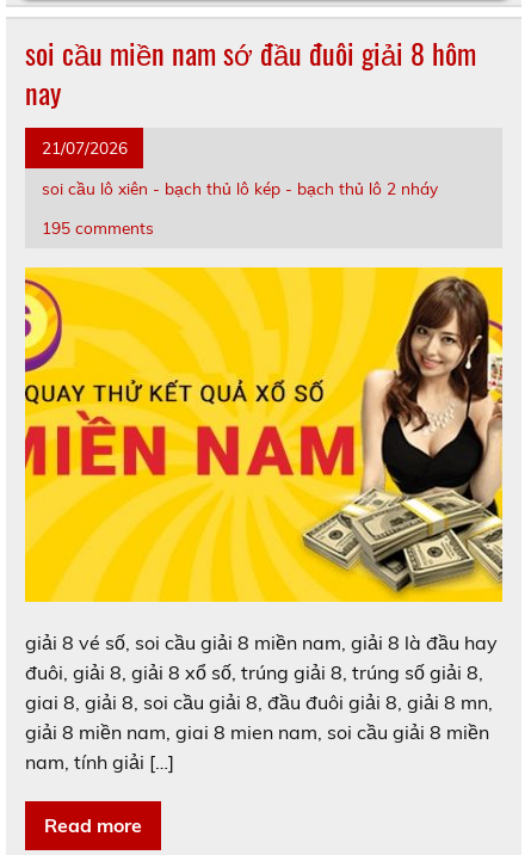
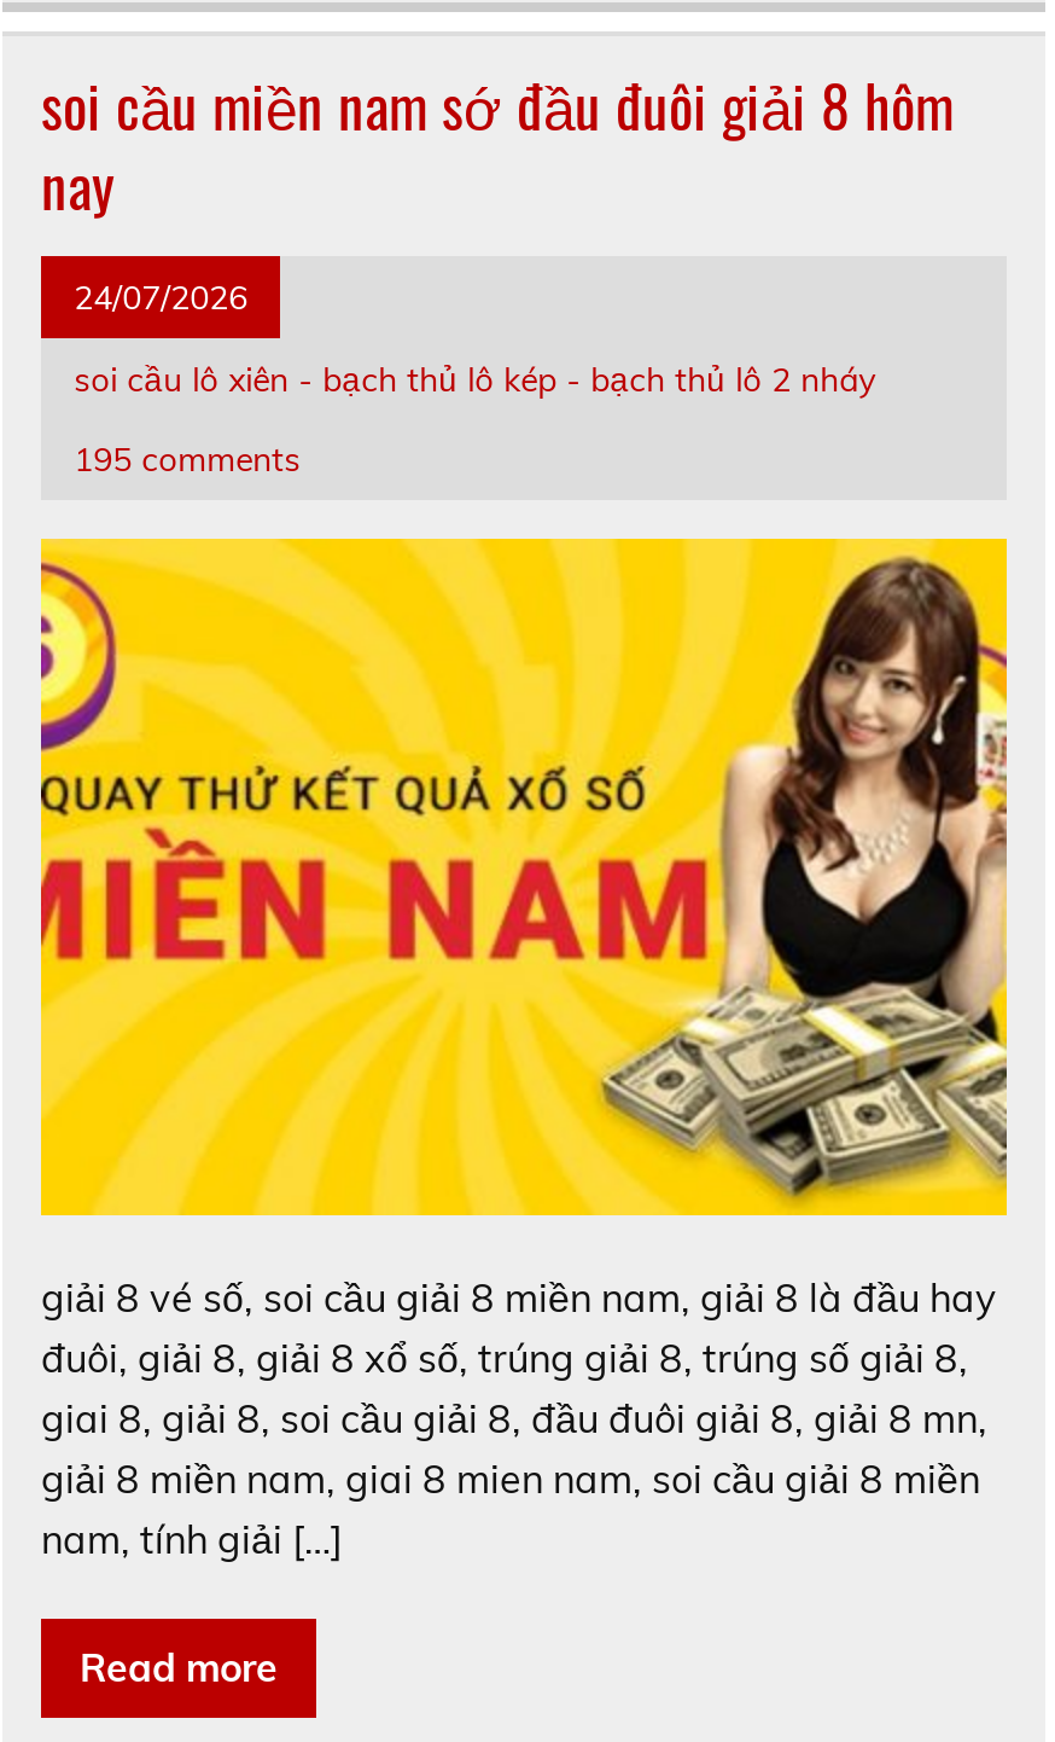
[41,138,127,158] 21/07/2026 -> [74,276,248,317] 24/07/2026

